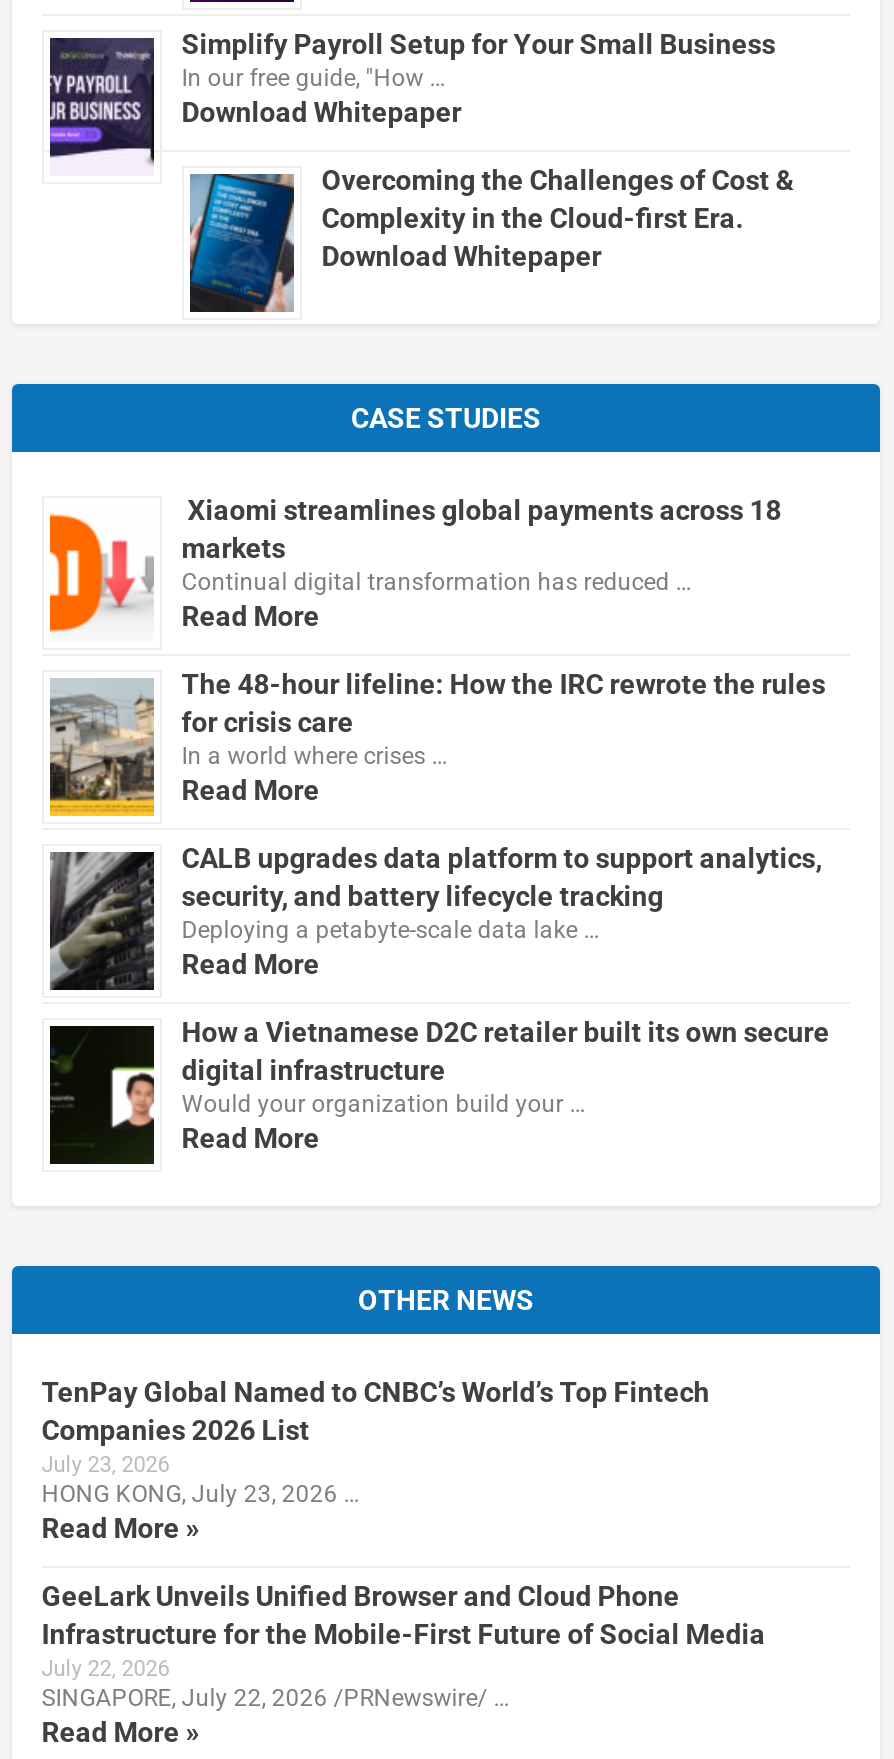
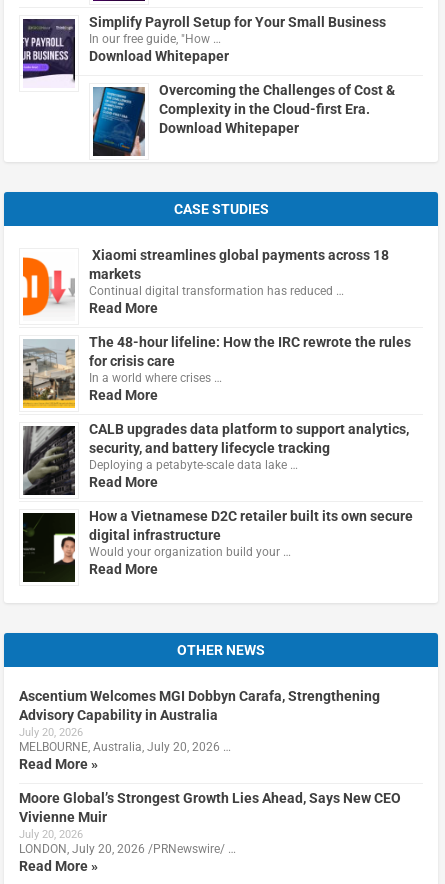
[41,1376,709,1508] TenPay Global Named to CNBC’s World’s Top Fintech | Companies 2026 List | July 23, 2026 | HONG KONG, July 23, 2026 … -> [19,688,380,754] Ascentium Welcomes MGI Dobbyn Carafa, Strengthening | Advisory Capability in Australia | July 20, 2026 | MELBOURNE, Australia, July 20, 2026 …
[41,1580,765,1712] GeeLark Unveils Unified Browser and Cloud Phone | Infrastructure for the Mobile-First Future of Social Media | July 22, 2026 | SINGAPORE, July 22, 2026 /PRNewswire/ … -> [19,790,401,856] Moore Global’s Strongest Growth Lies Ahead, Says New CEO | Vivienne Muir | July 20, 2026 | LONDON, July 20, 2026 /PRNewswire/ …

